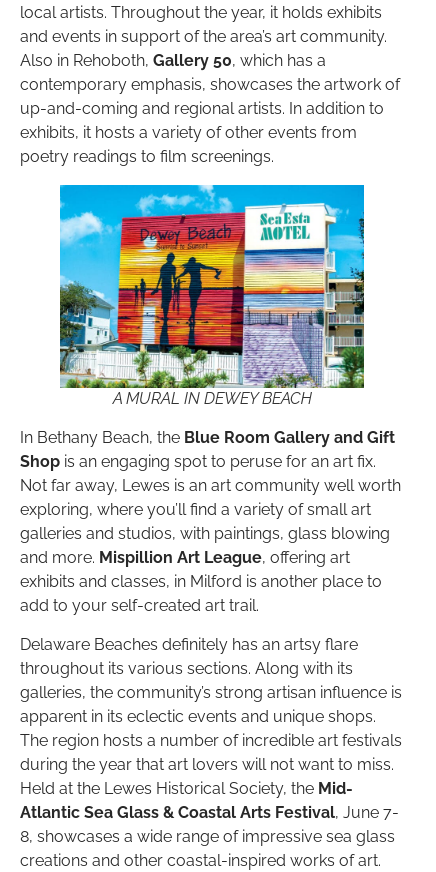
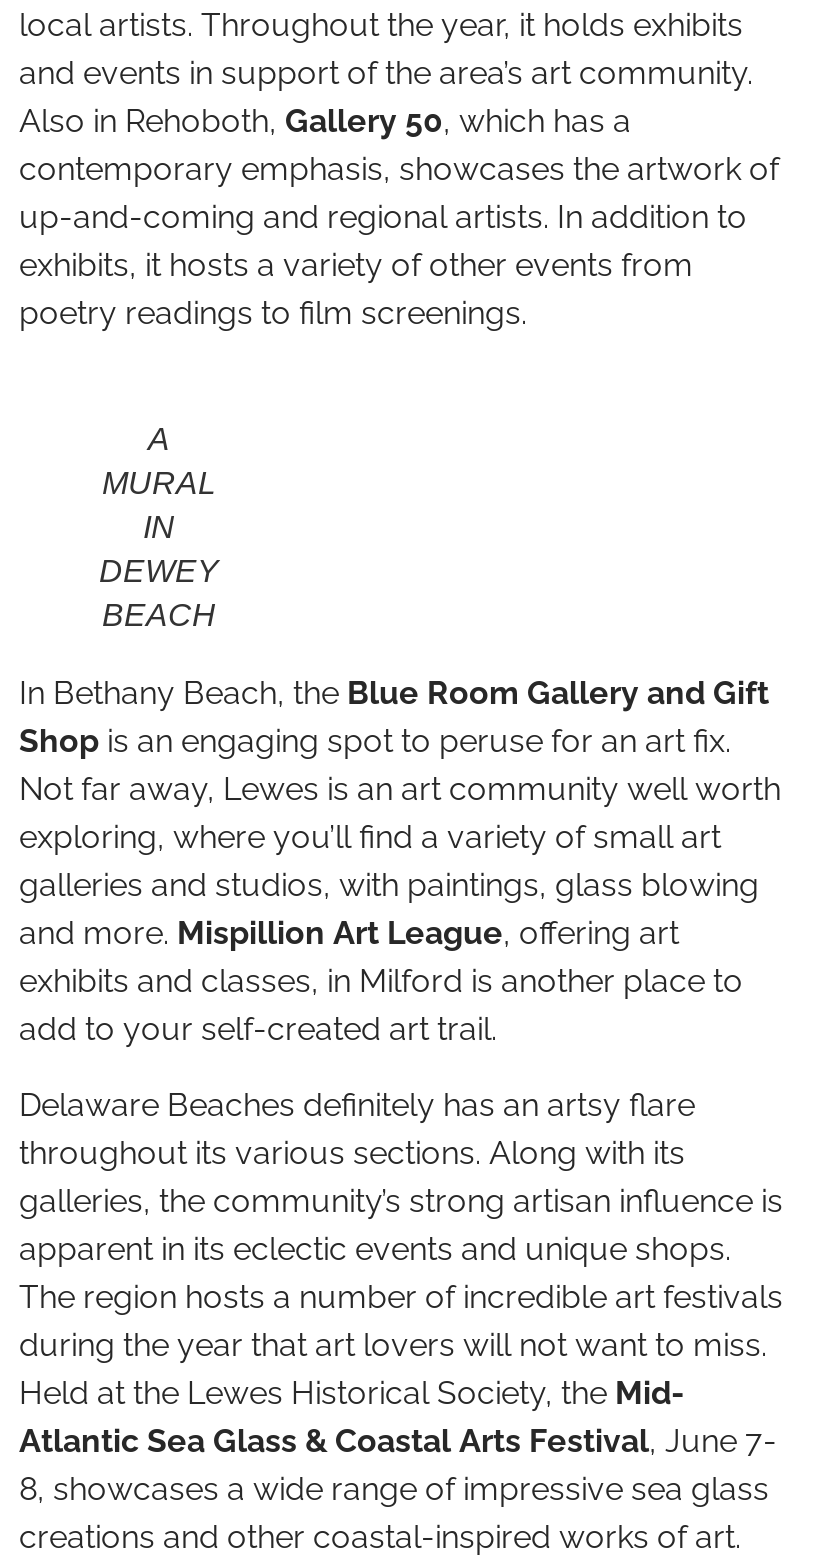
[59,184,365,389] [image] -> none

